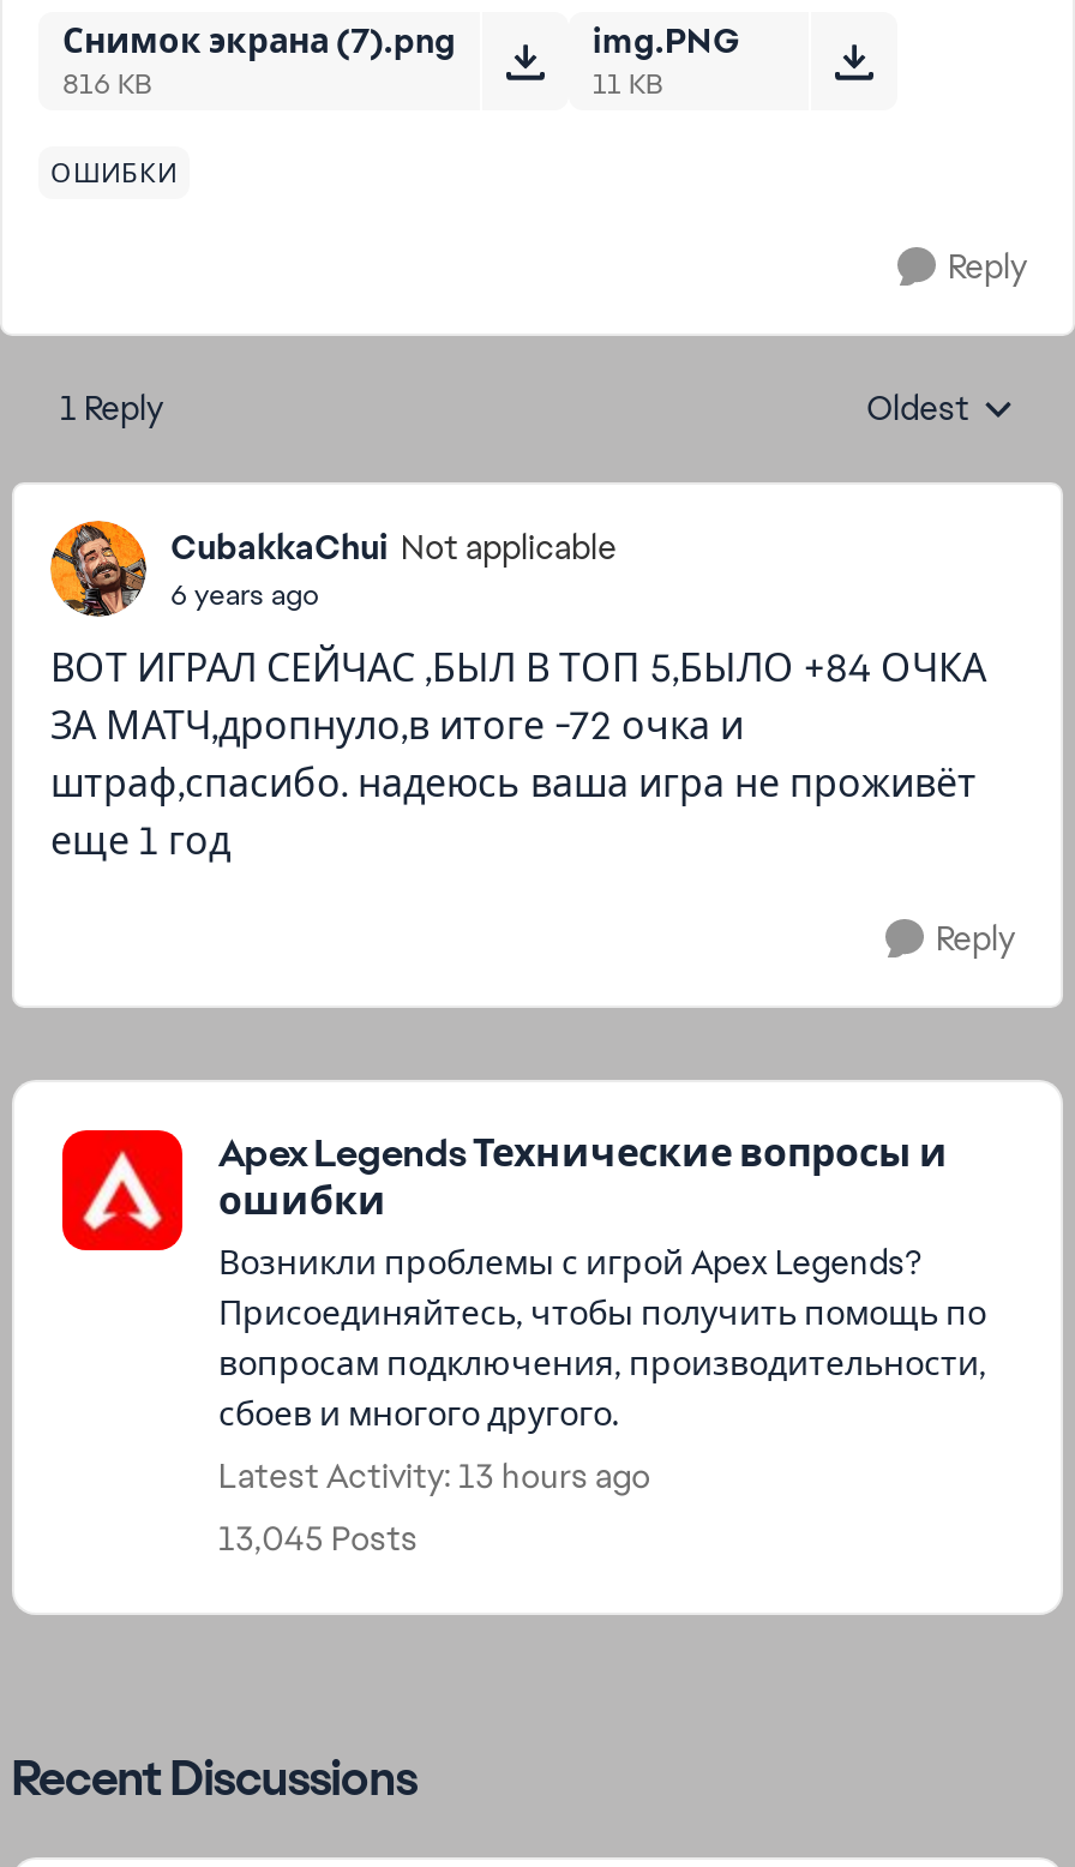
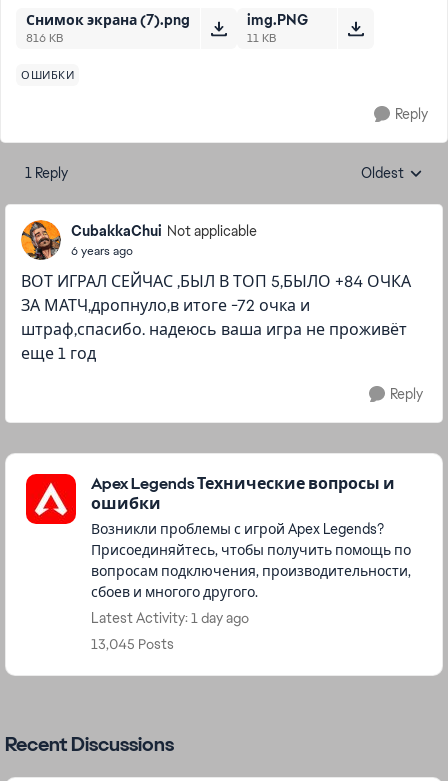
[218,1454,650,1497] Latest Activity: 13 hours ago -> [91,609,249,627] Latest Activity: 1 day ago

